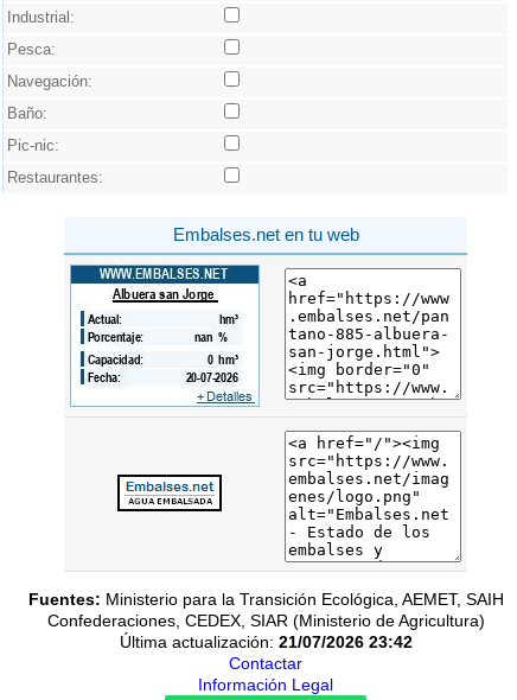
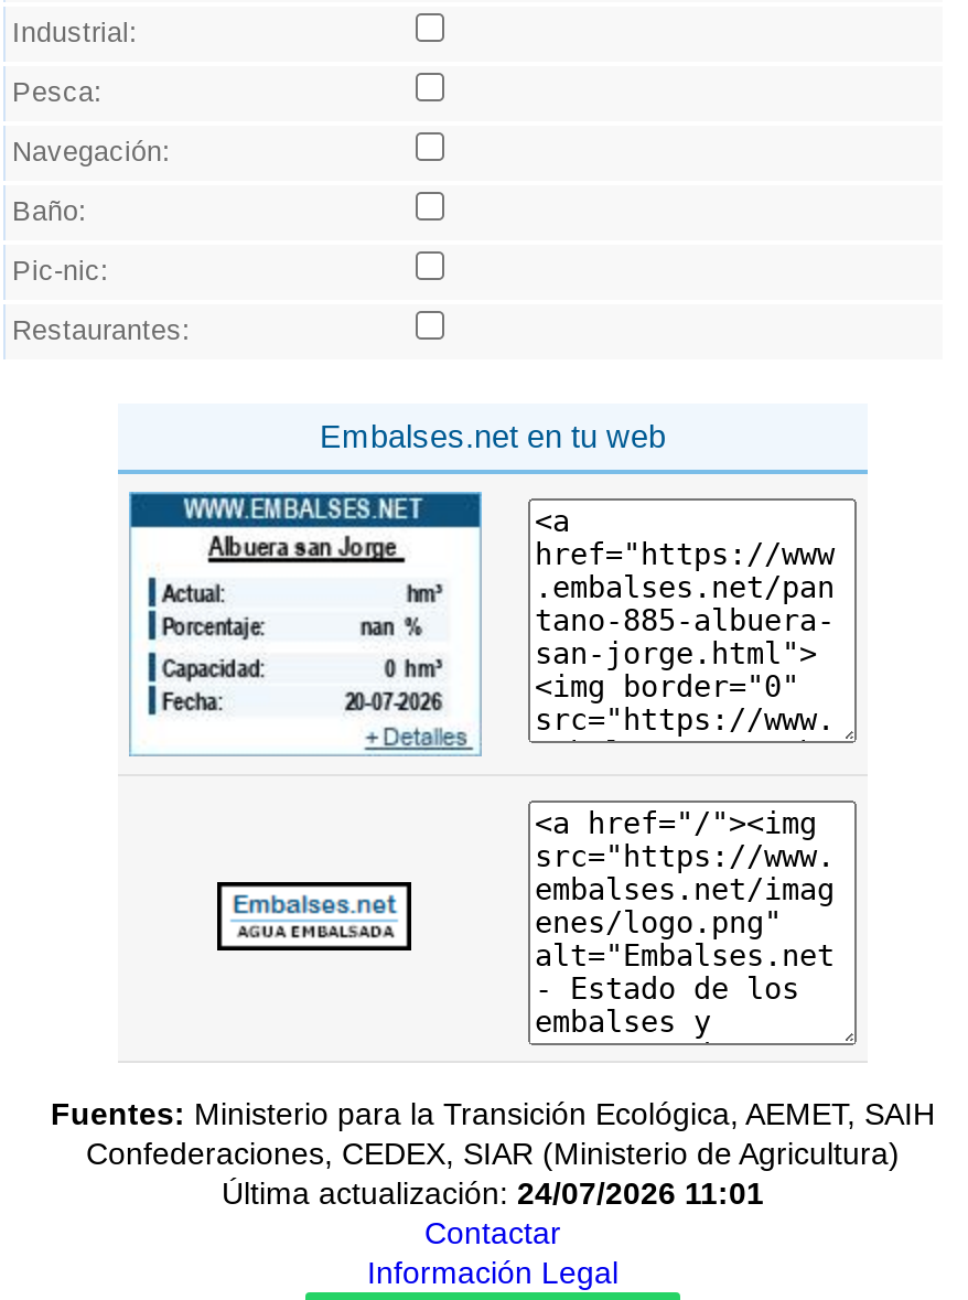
[119,632,412,651] Última actualización: 21/07/2026 23:42 -> [222,1175,764,1211] Última actualización: 24/07/2026 11:01

